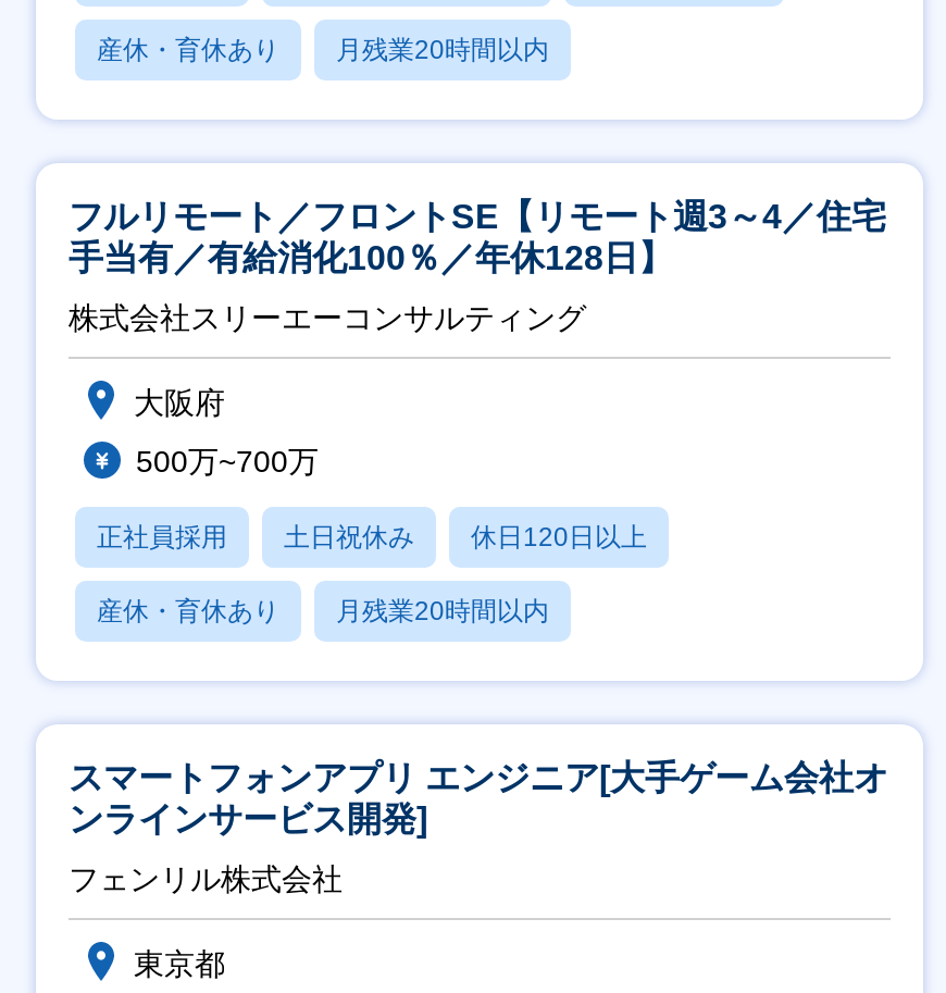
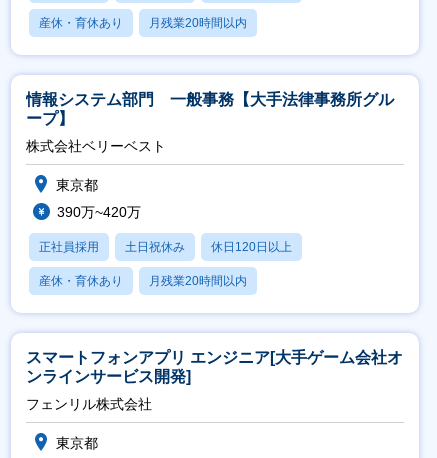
[69,197,886,275] フルリモート／フロントSE【リモート週3～4／住宅 | 手当有／有給消化100％／年休128日】 -> [26,91,394,127] 情報システム部門 一般事務【大手法律事務所グル | ープ】
[69,299,586,334] 株式会社スリーエーコンサルティング -> [26,138,166,154] 株式会社ベリーベスト
[134,384,225,419] 大阪府 -> [56,177,98,193] 東京都
[136,443,319,478] 500万~700万 -> [57,204,141,220] 390万~420万

